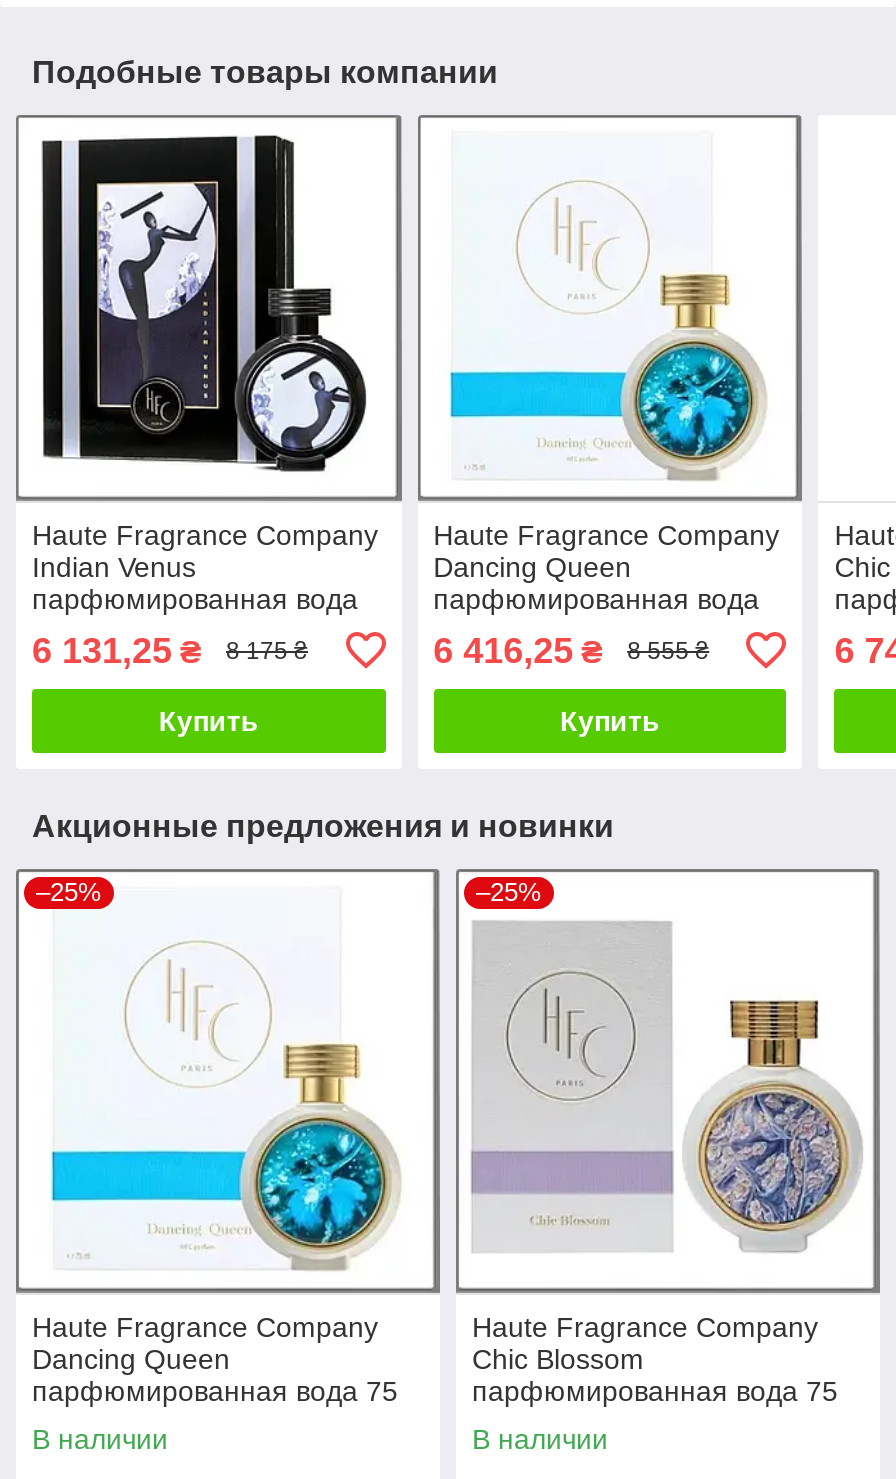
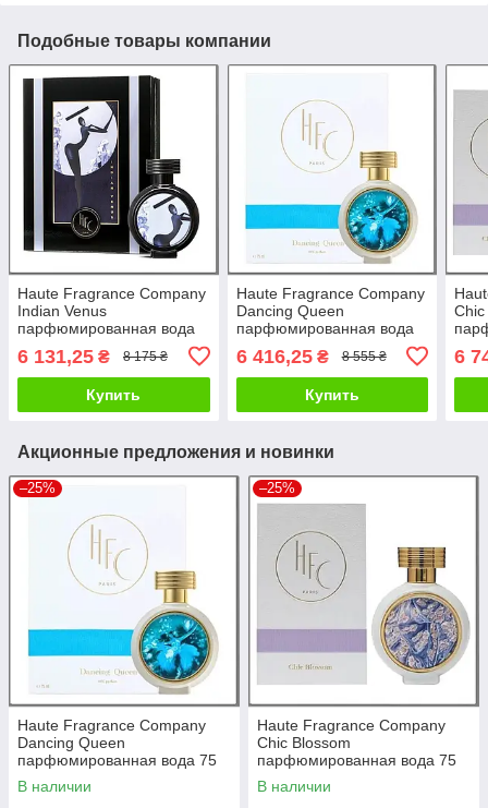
none -> [444,63,485,276] [image]

